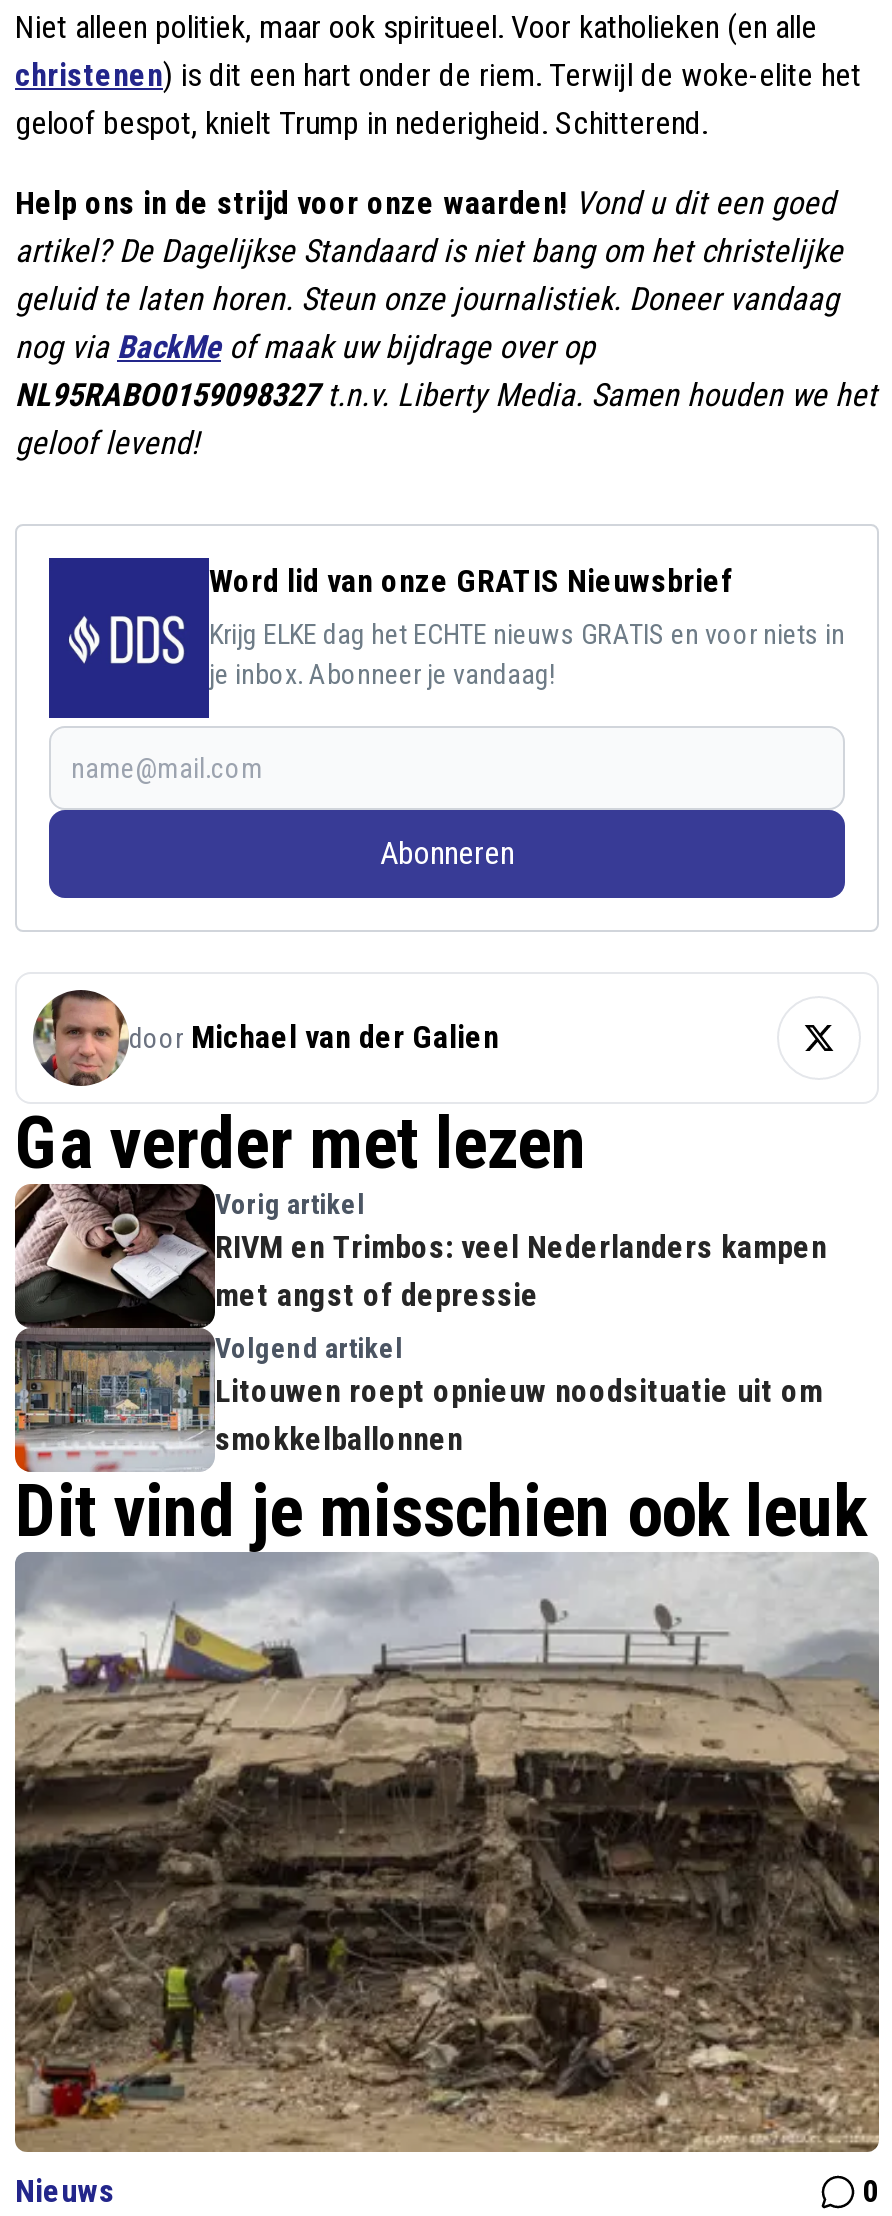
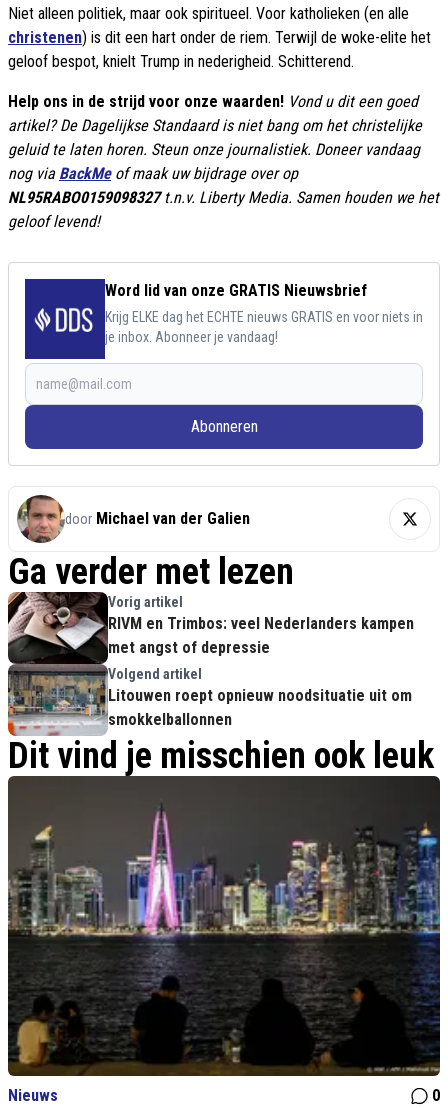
[13,1558,881,2154] [image] -> [7,778,441,1077] [image]

